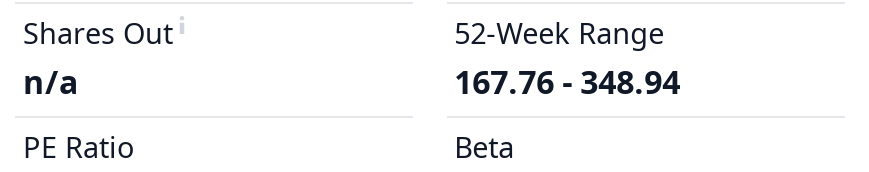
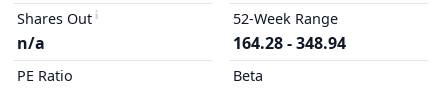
[454,60,680,104] 167.76 - 348.94 -> [233,32,346,54] 164.28 - 348.94

